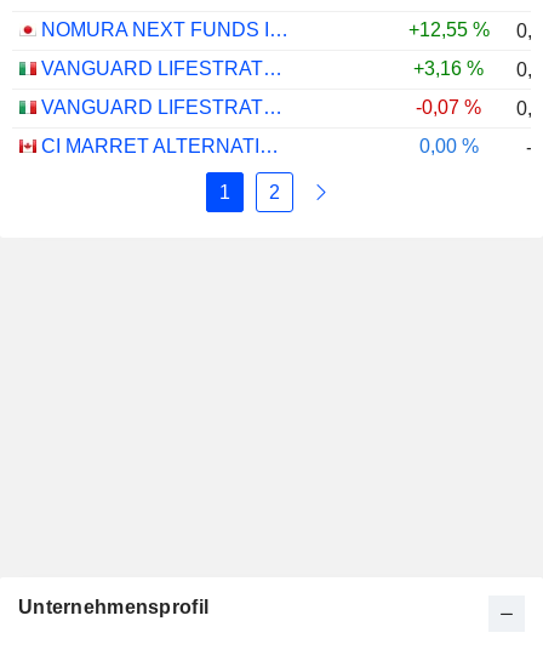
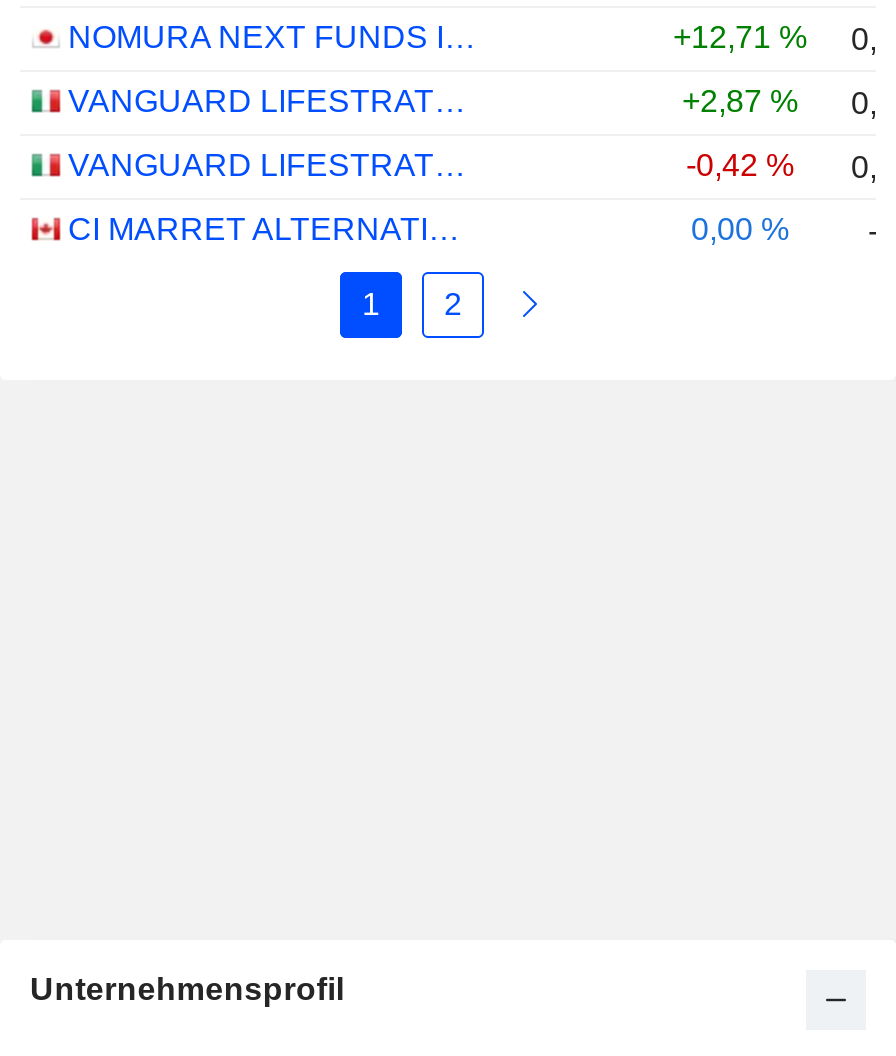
[408,19,489,40] +12,55 % -> [673,20,807,54] +12,71 %
[413,58,484,79] +3,16 % -> [682,84,798,118] +2,87 %
[416,97,481,118] -0,07 % -> [686,148,794,182] -0,42 %

